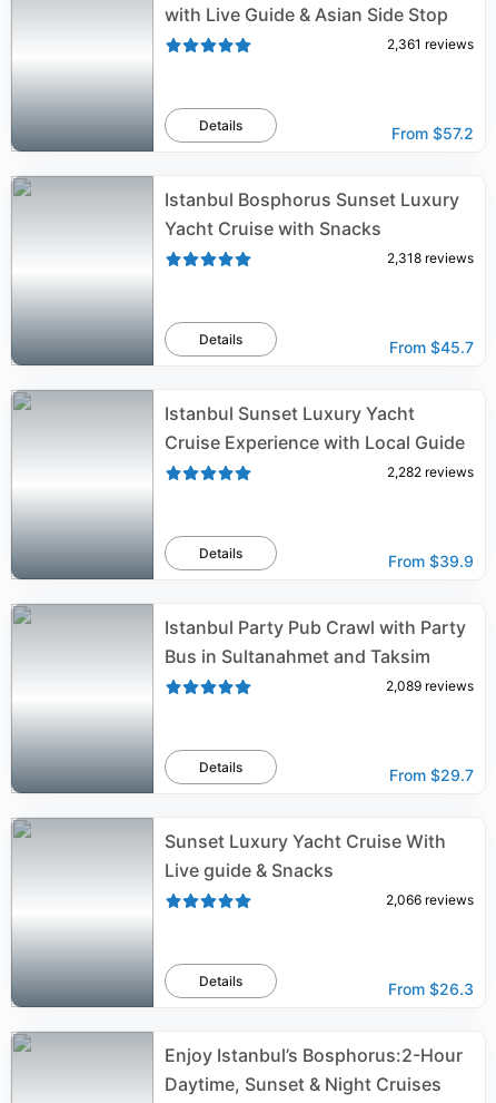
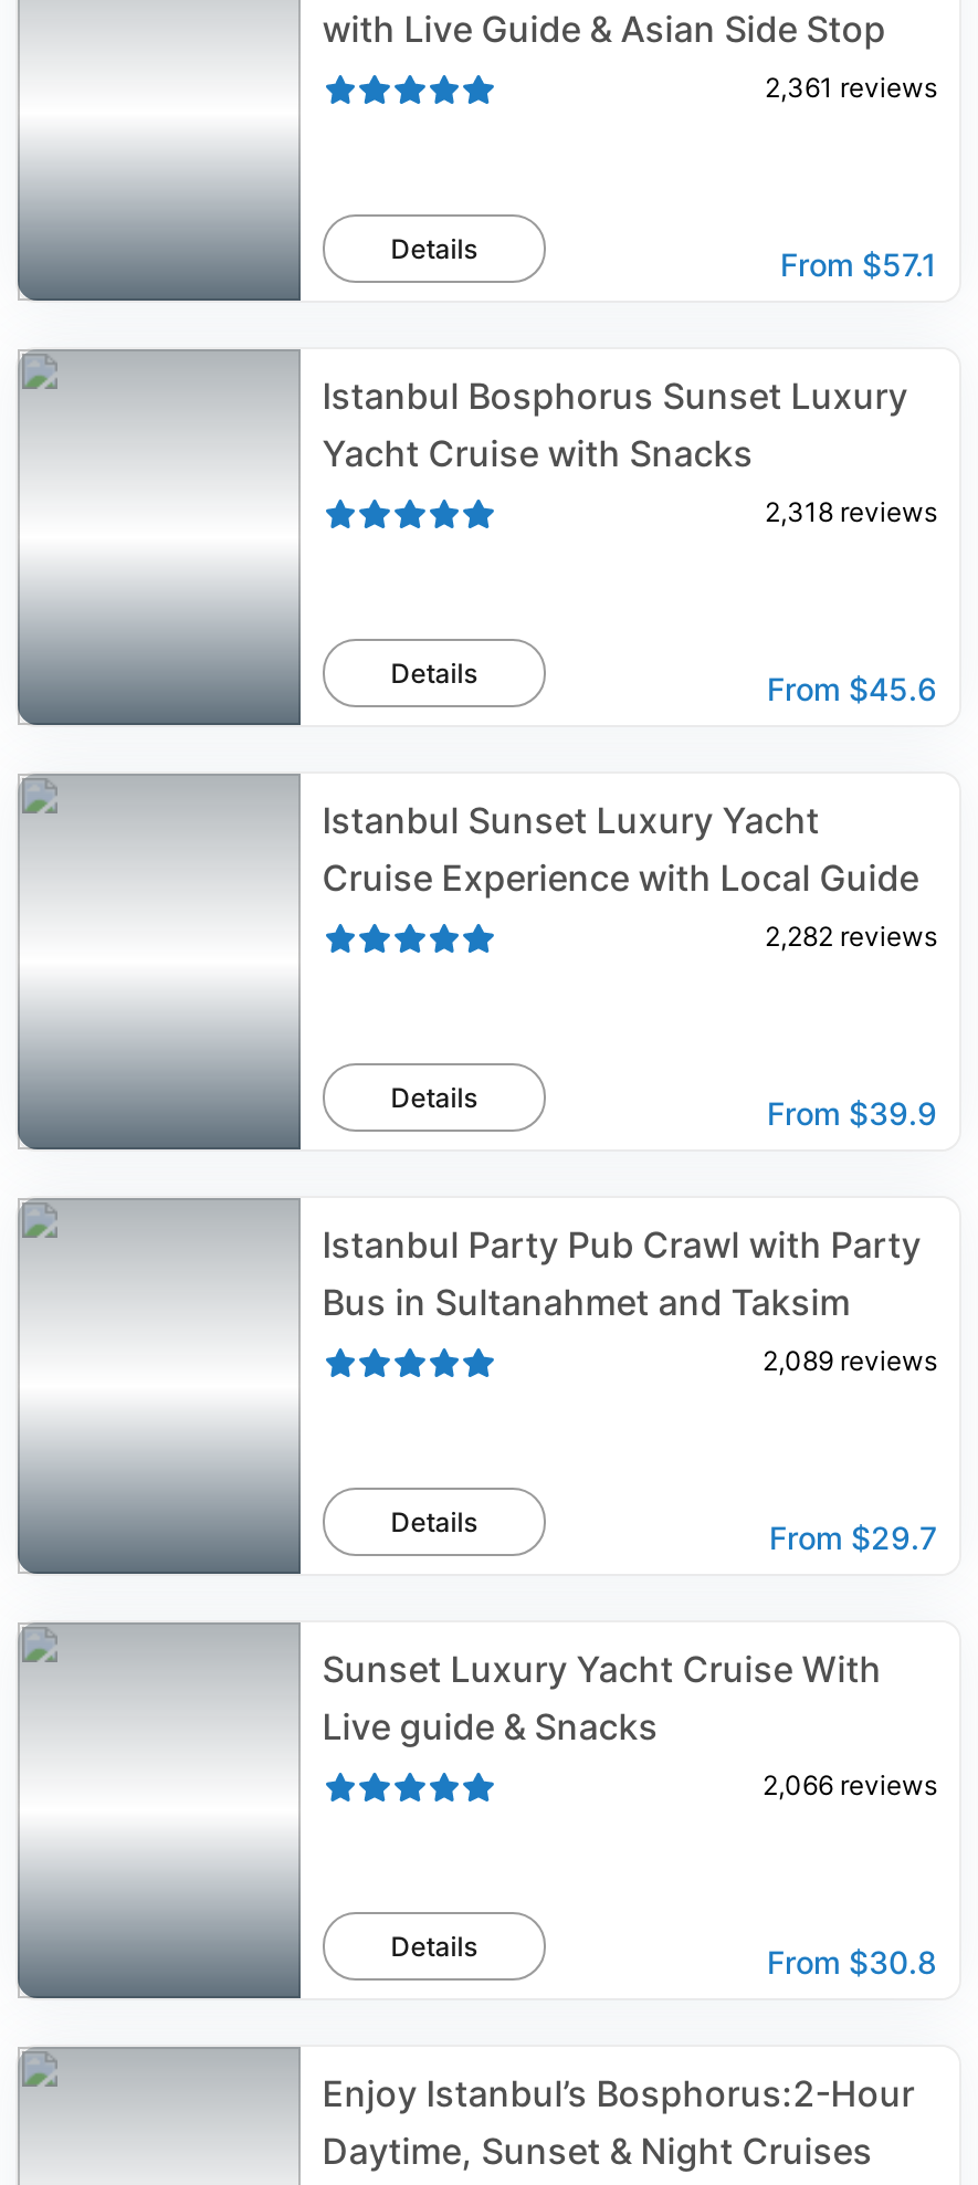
[391,124,474,143] From $57.2 -> [780,245,937,283] From $57.1
[389,338,474,357] From $45.7 -> [767,670,937,707] From $45.6
[388,979,474,998] From $26.3 -> [767,1943,937,1981] From $30.8

